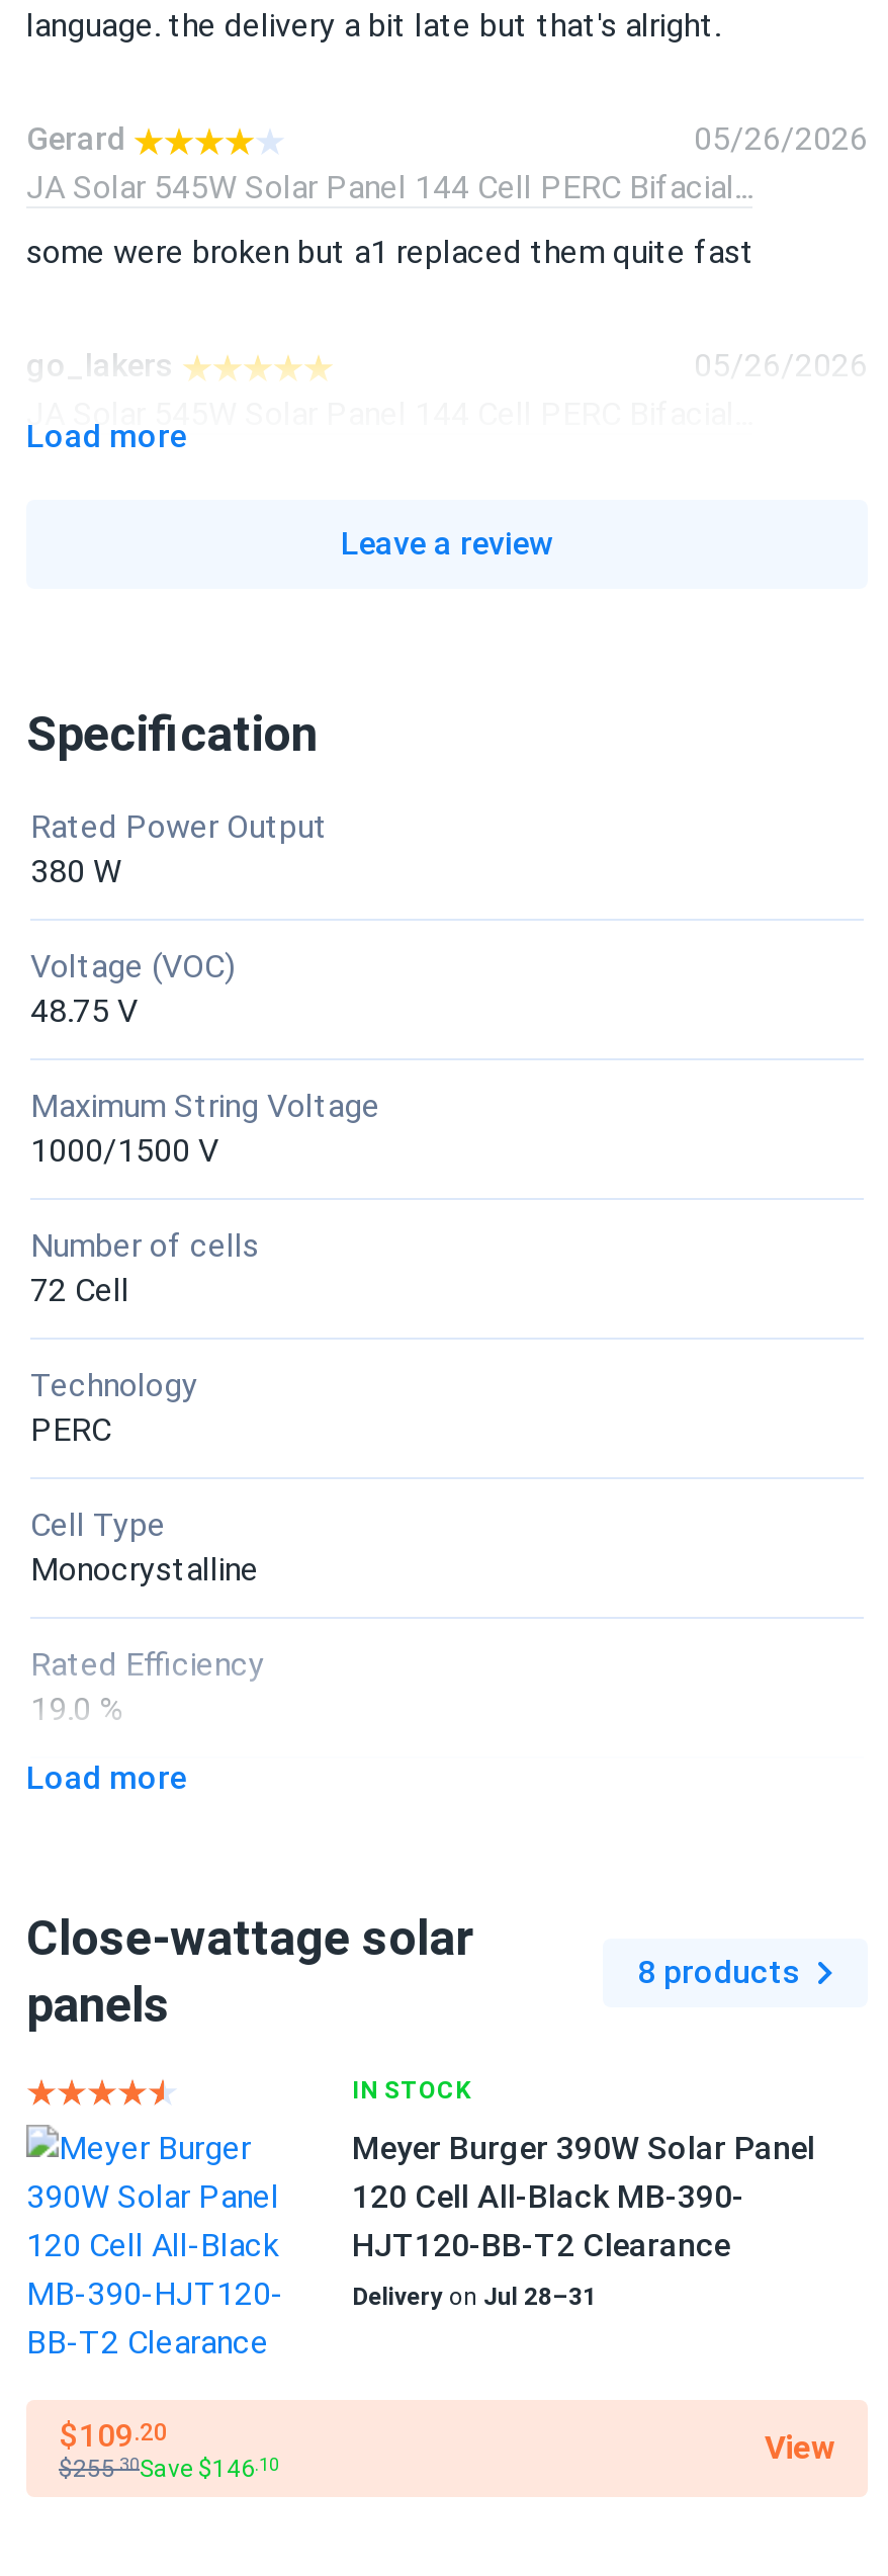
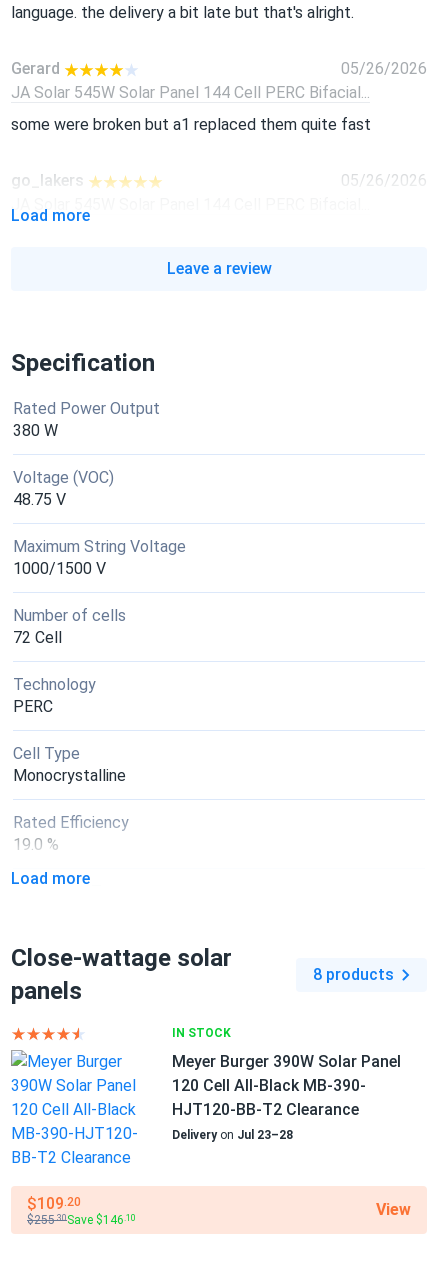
[352,2283,597,2311] Delivery on Jul 28–31 -> [172,1128,293,1142] Delivery on Jul 23–28

